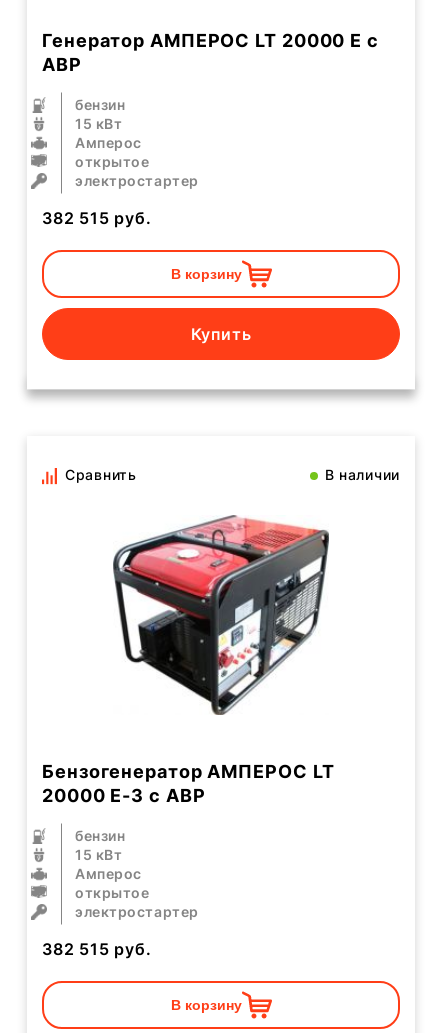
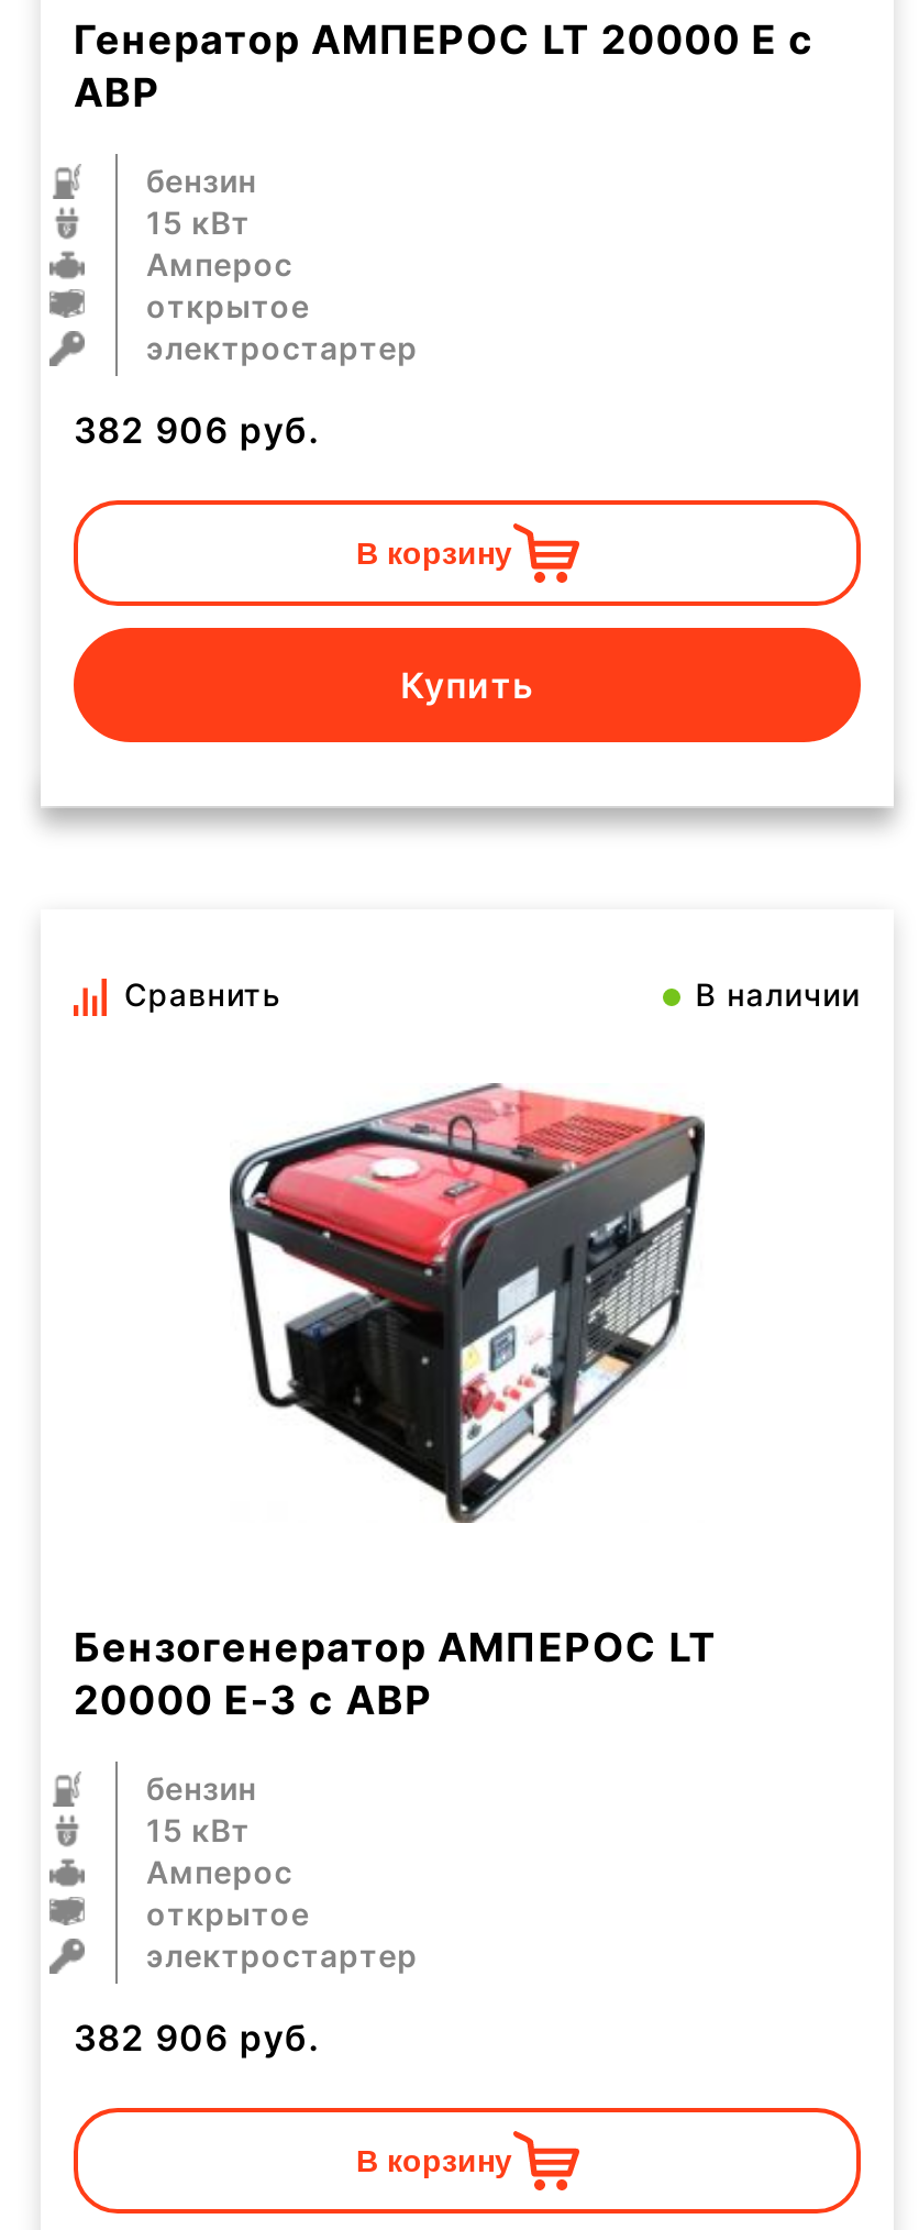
[42,208,152,228] 382 515 руб. -> [74,408,321,452] 382 906 руб.
[42,939,152,959] 382 515 руб. -> [74,2016,321,2060] 382 906 руб.

